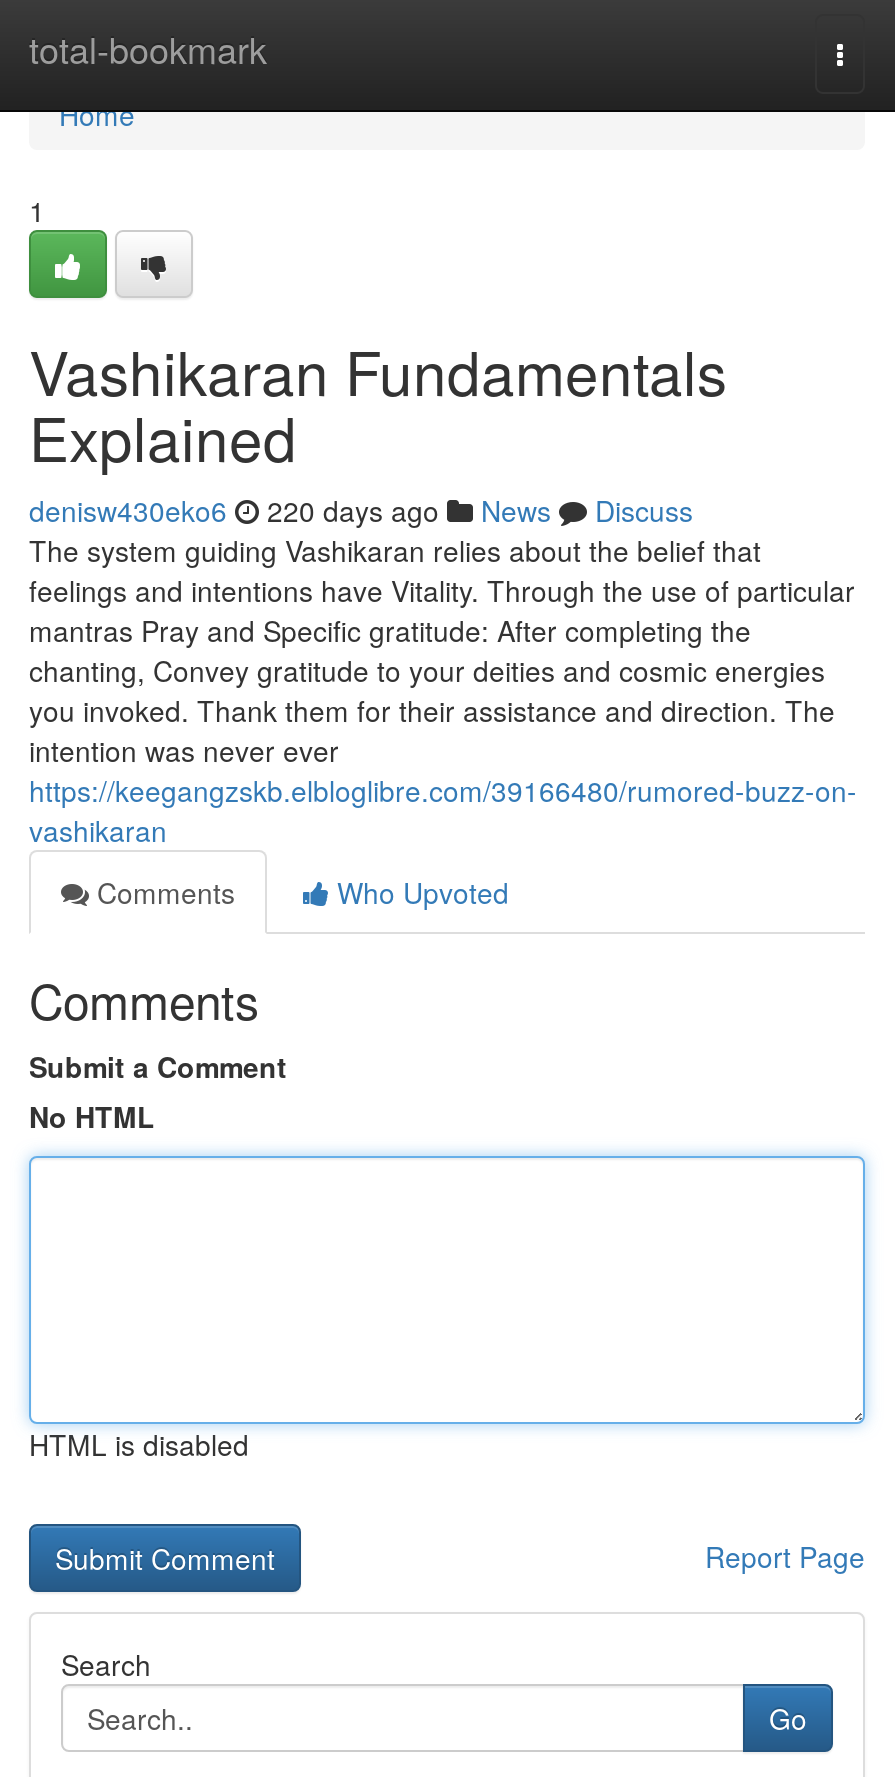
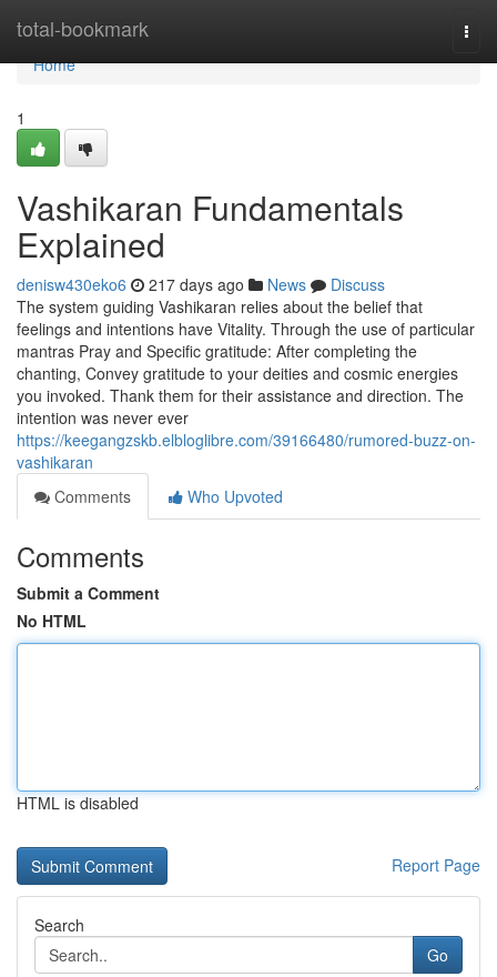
[29,490,693,530] denisw430eko6 220 days ago News Discuss -> [17,273,385,295] denisw430eko6 217 days ago News Discuss

